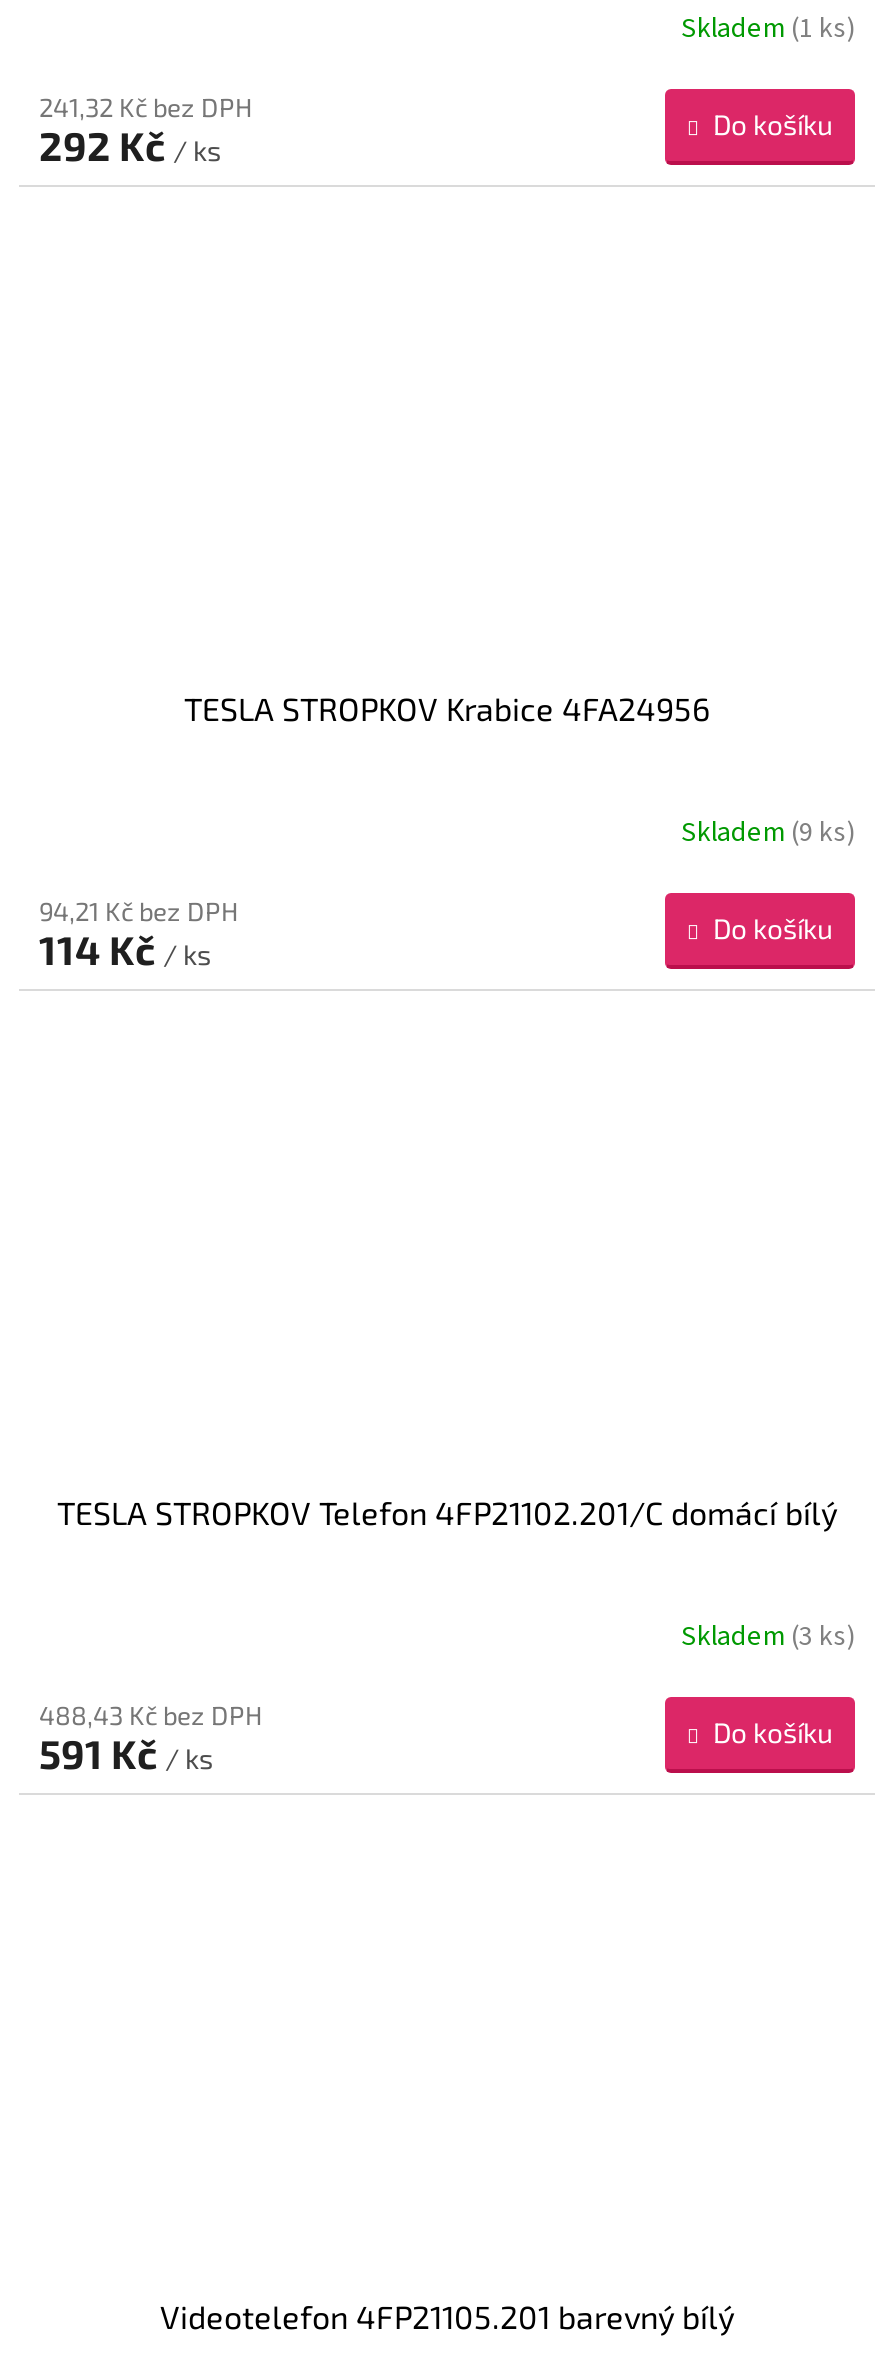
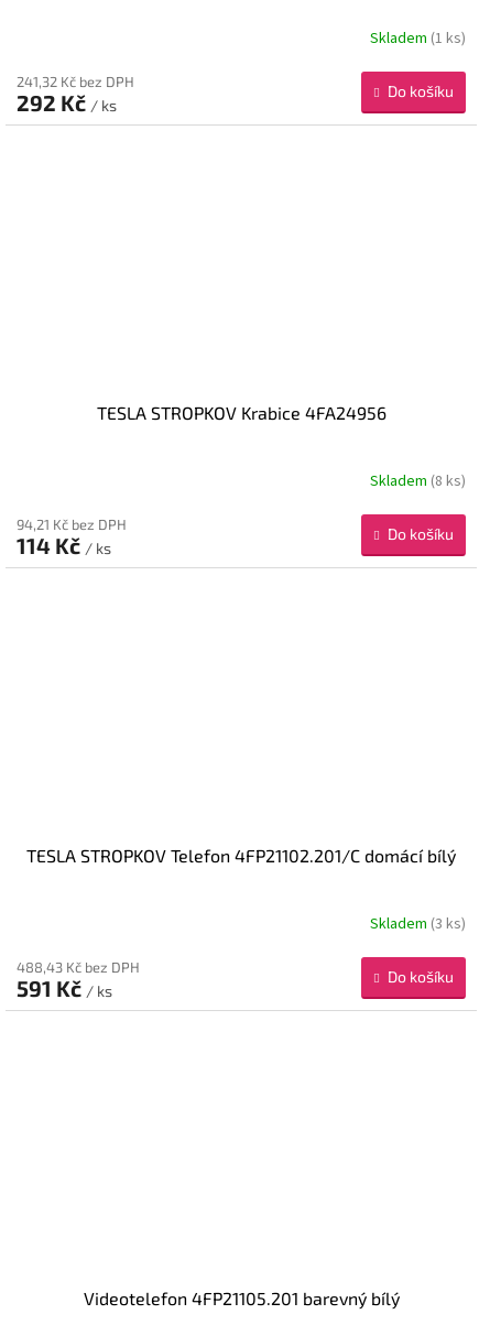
[681,814,855,854] Skladem (9 ks) -> [370,471,466,493] Skladem (8 ks)

